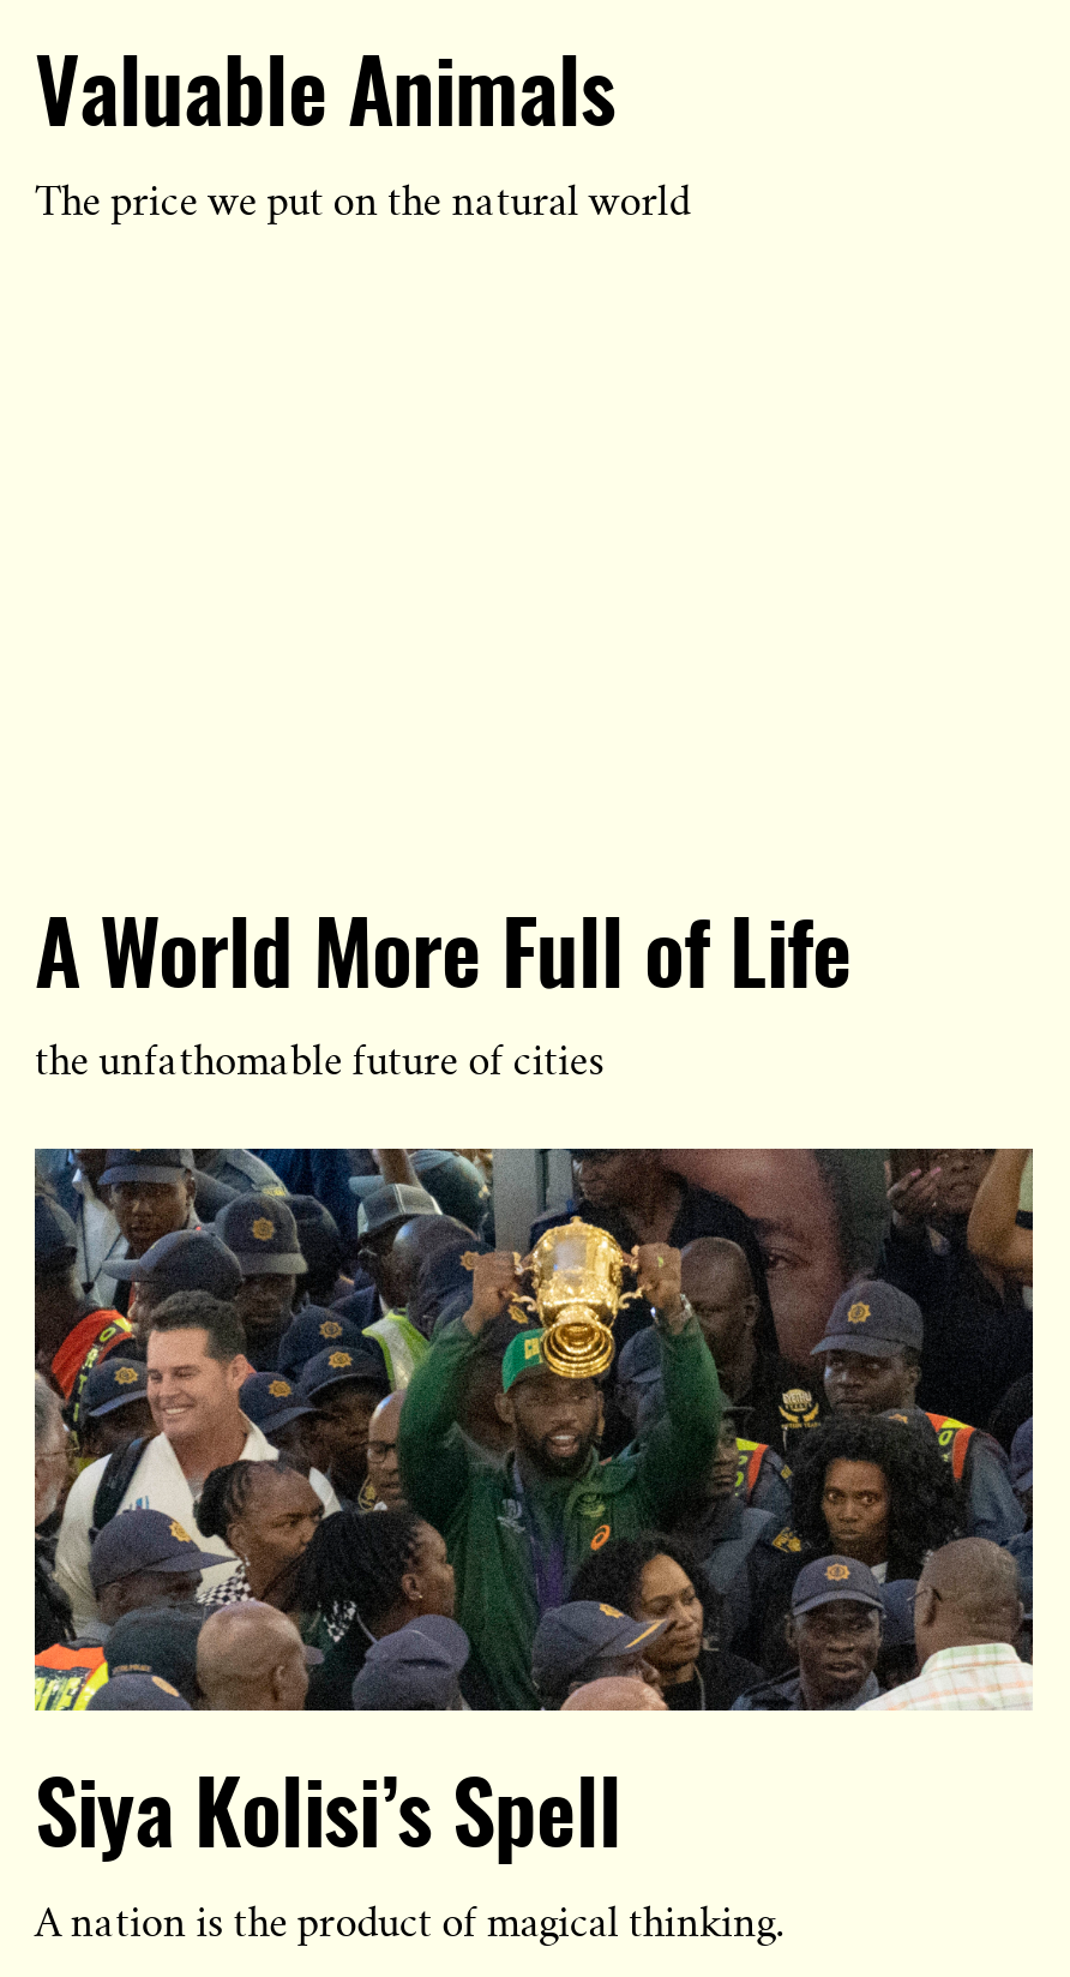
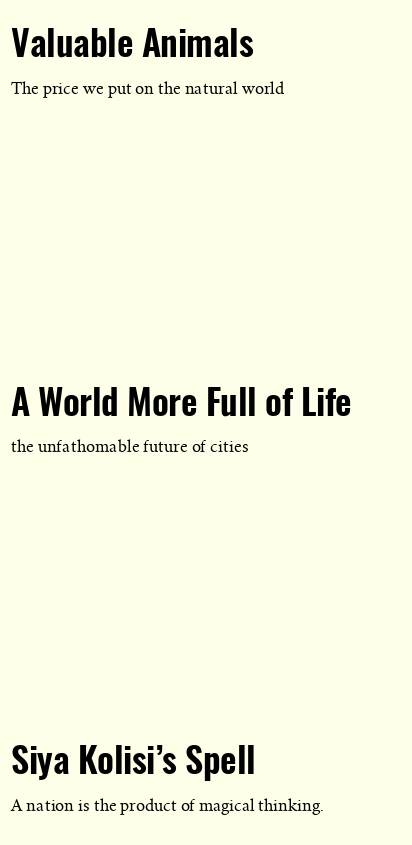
[32,1146,1035,1713] [image] -> none

